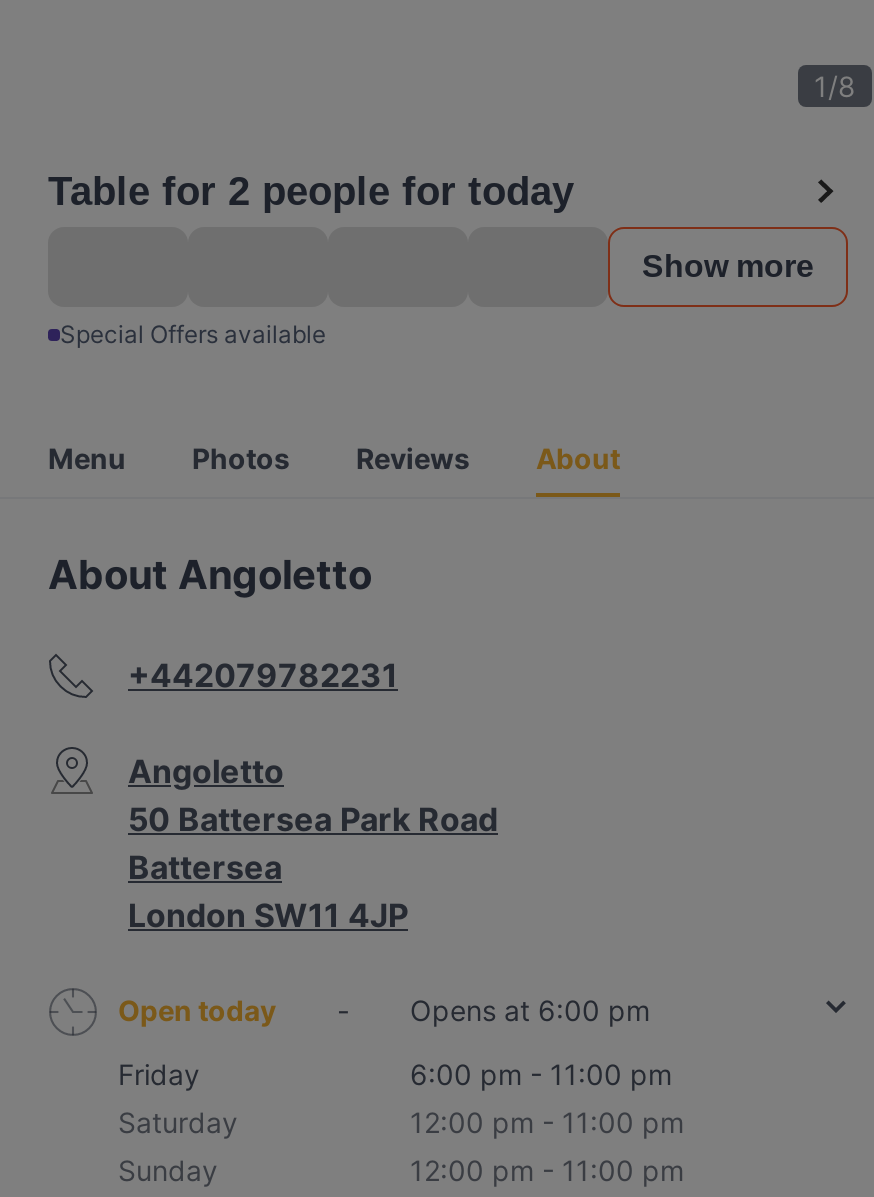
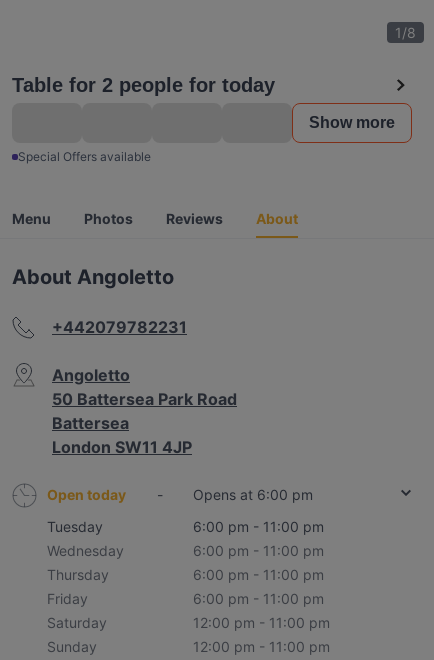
none -> [47,518,324,583] Tuesday | 6:00 pm - 11:00 pm | Wednesday | 6:00 pm - 11:00 pm | Thursday | 6:00 pm - 11:00 pm

